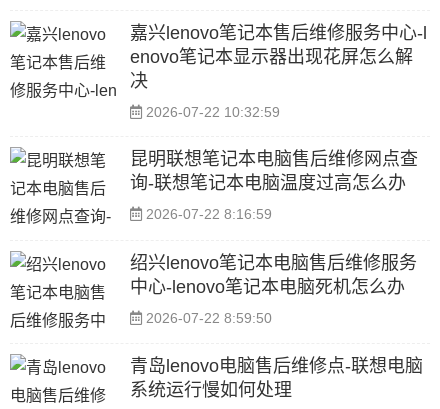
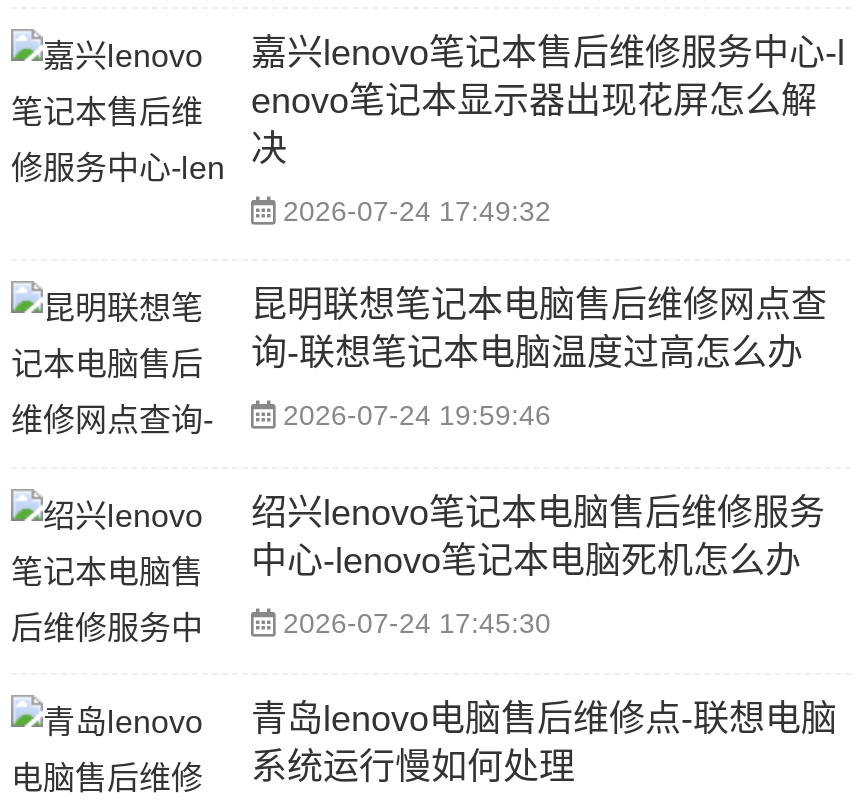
[142,104,280,120] 2026-07-22 10:32:59 -> [275,196,551,228] 2026-07-24 17:49:32
[142,206,272,222] 2026-07-22 8:16:59 -> [275,400,551,432] 2026-07-24 19:59:46
[142,310,272,326] 2026-07-22 8:59:50 -> [275,607,551,639] 2026-07-24 17:45:30

